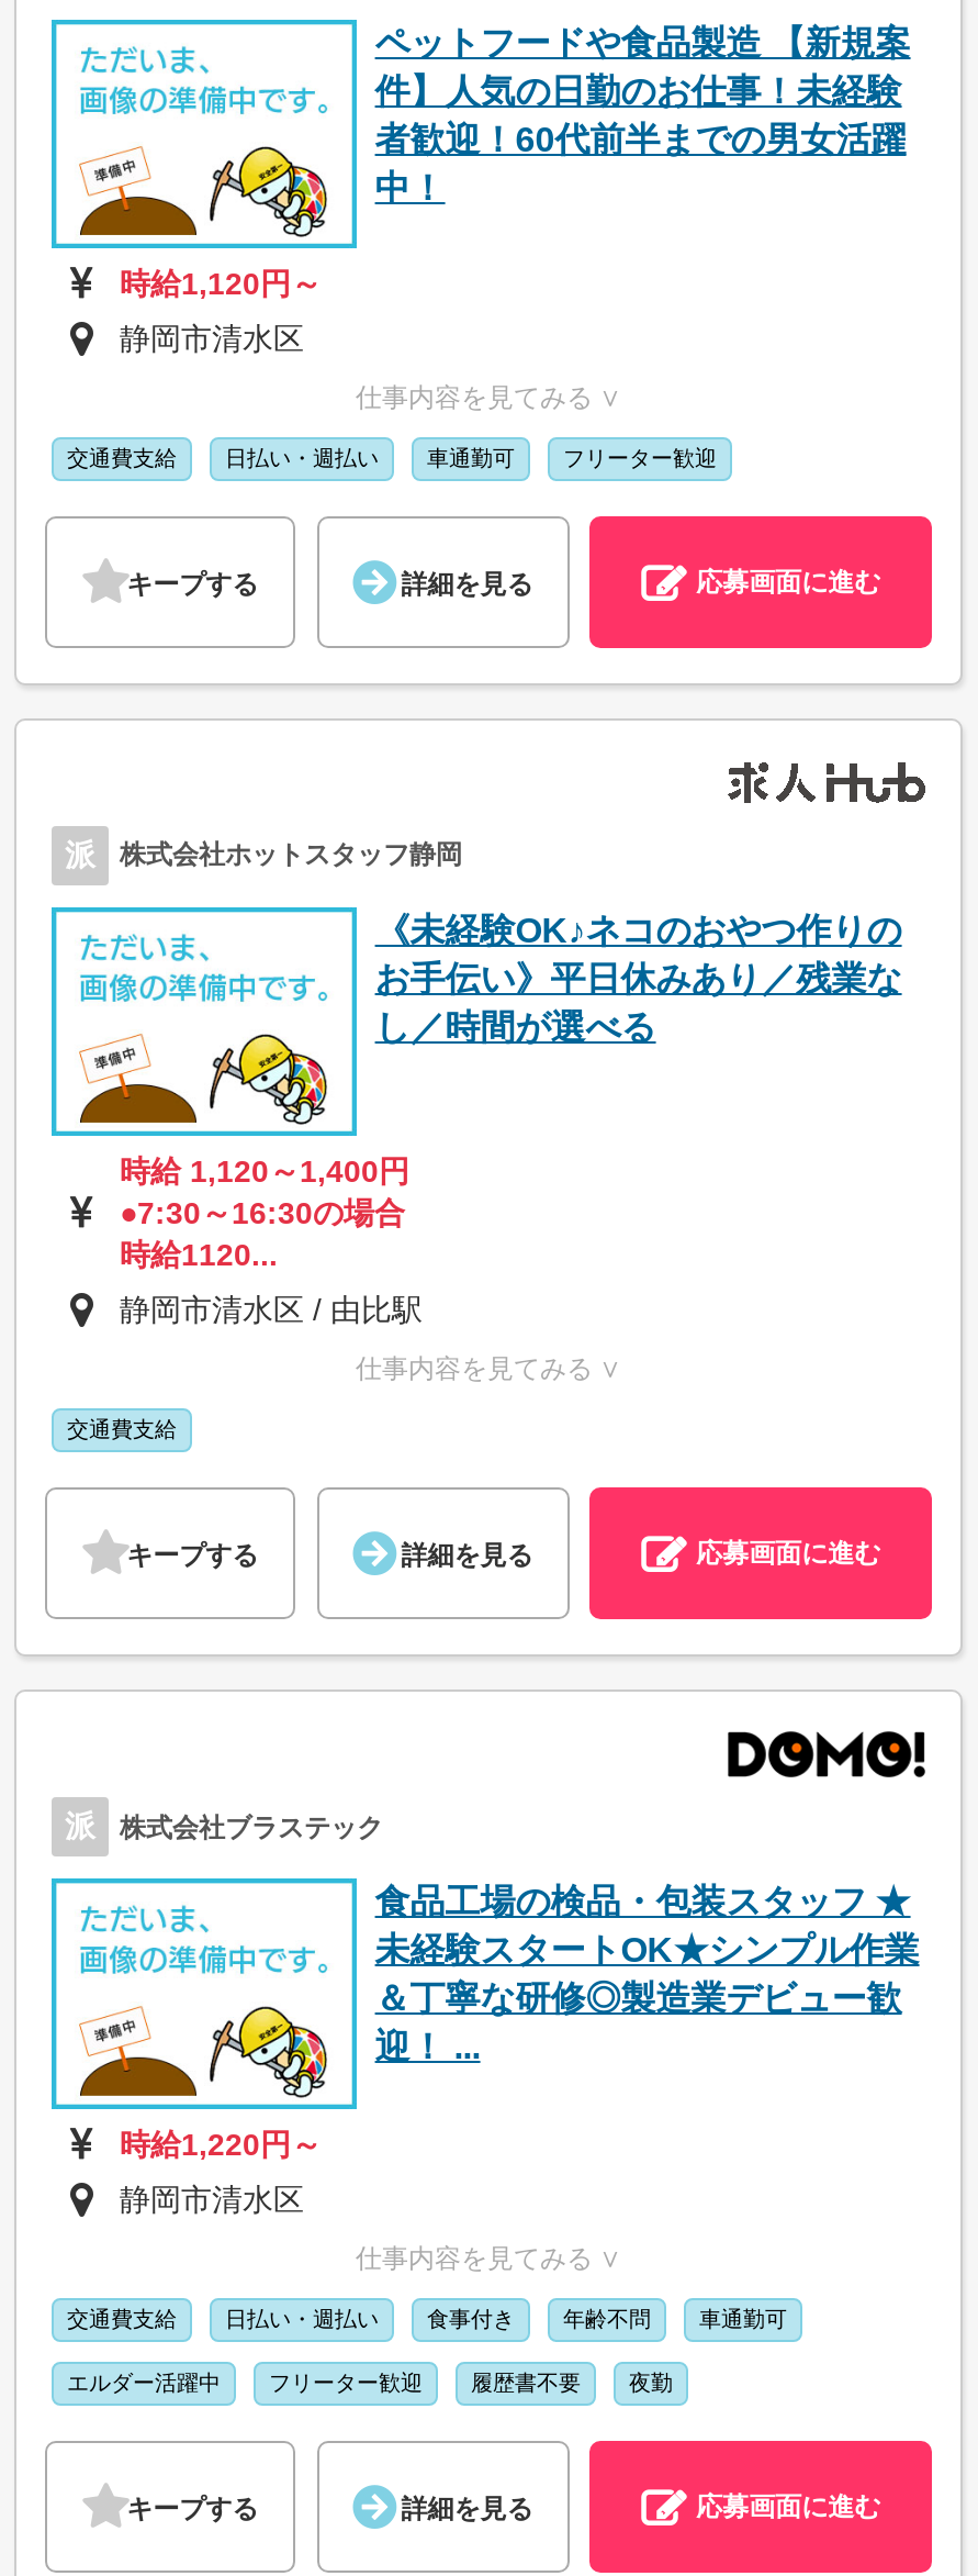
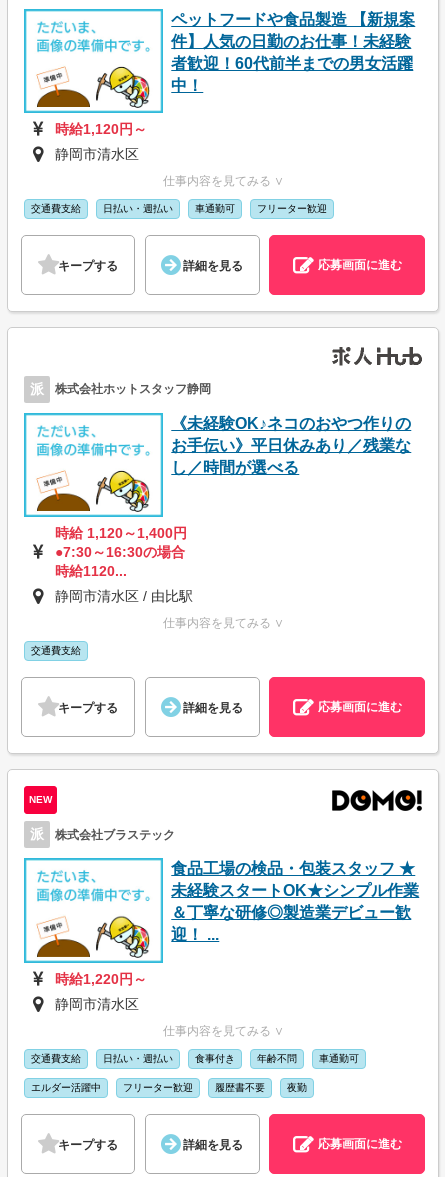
none -> [29,794,52,805] NEW

